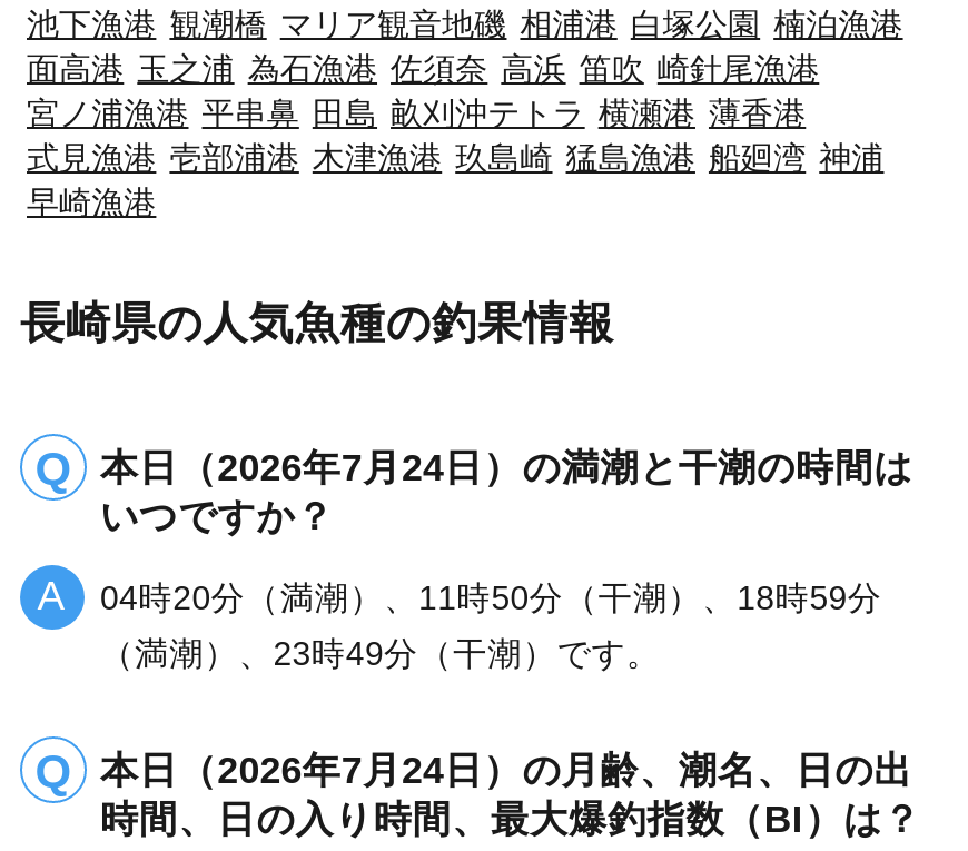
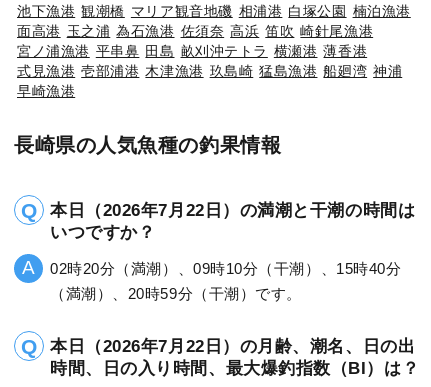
[100,446,913,489] 本日（2026年7月24日）の満潮と干潮の時間は -> [50,201,415,220] 本日（2026年7月22日）の満潮と干潮の時間は
[100,578,882,615] 04時20分（満潮）、11時50分（干潮）、18時59分 -> [50,260,401,277] 02時20分（満潮）、09時10分（干潮）、15時40分
[100,633,661,671] （満潮）、23時49分（干潮）です。 -> [50,285,302,302] （満潮）、20時59分（干潮）です。
[100,749,913,791] 本日（2026年7月24日）の月齢、潮名、日の出 -> [50,337,415,356] 本日（2026年7月22日）の月齢、潮名、日の出

